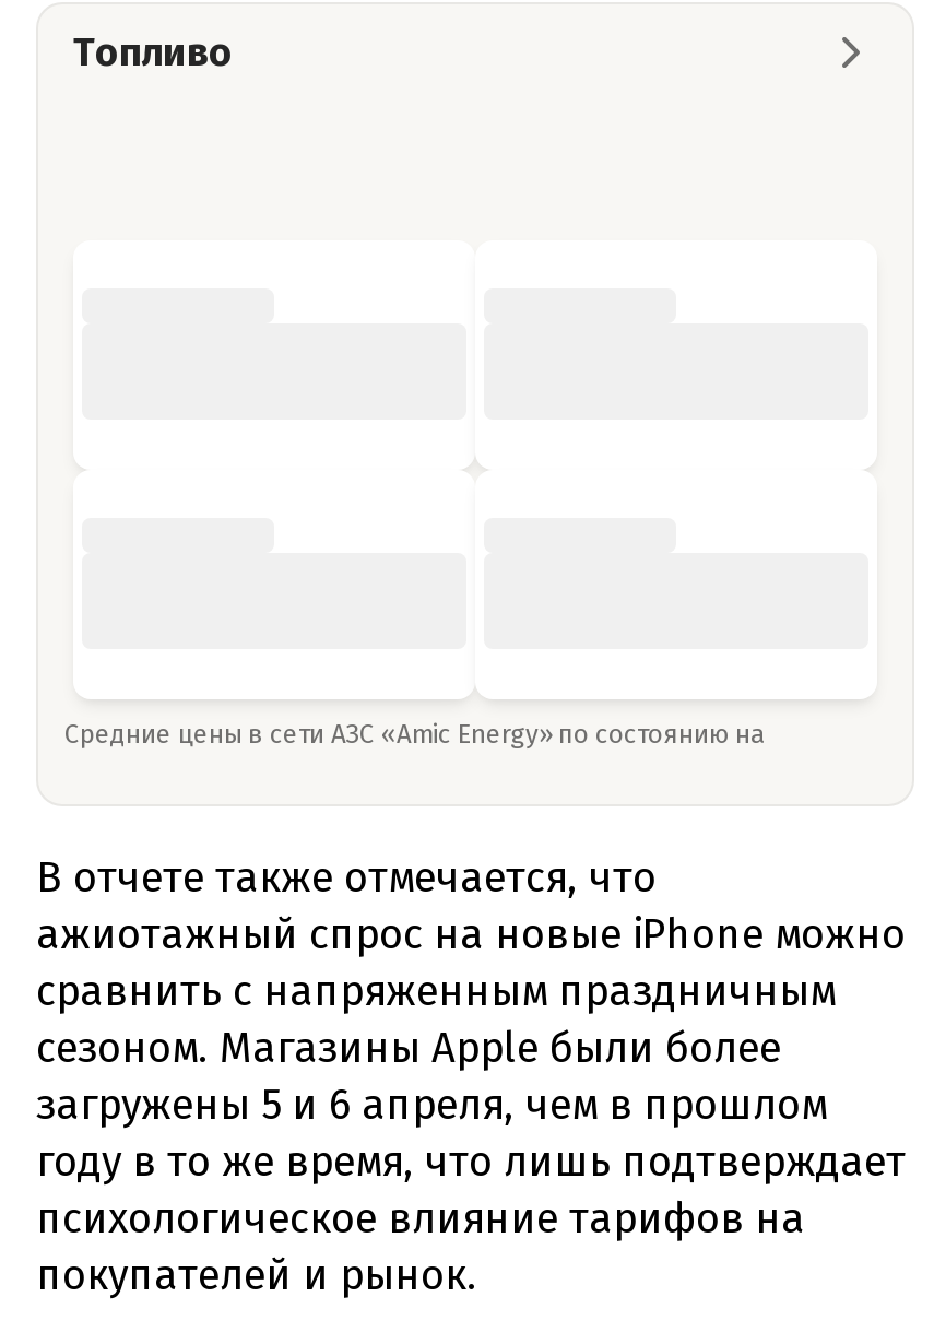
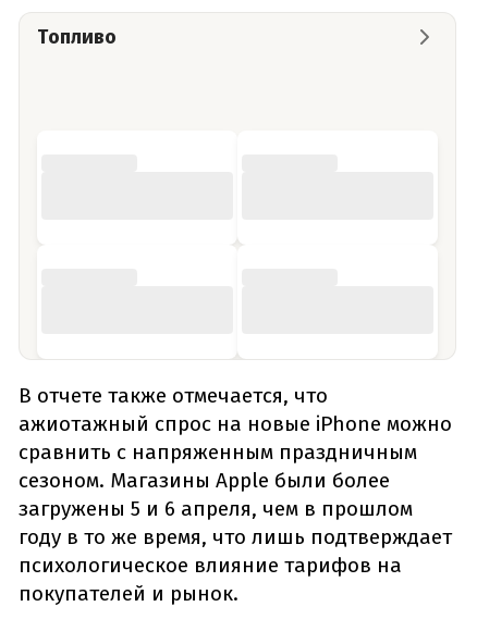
[64,718,772,749] Средние цены в сети АЗС «Amic Energy» по состоянию на -> none

